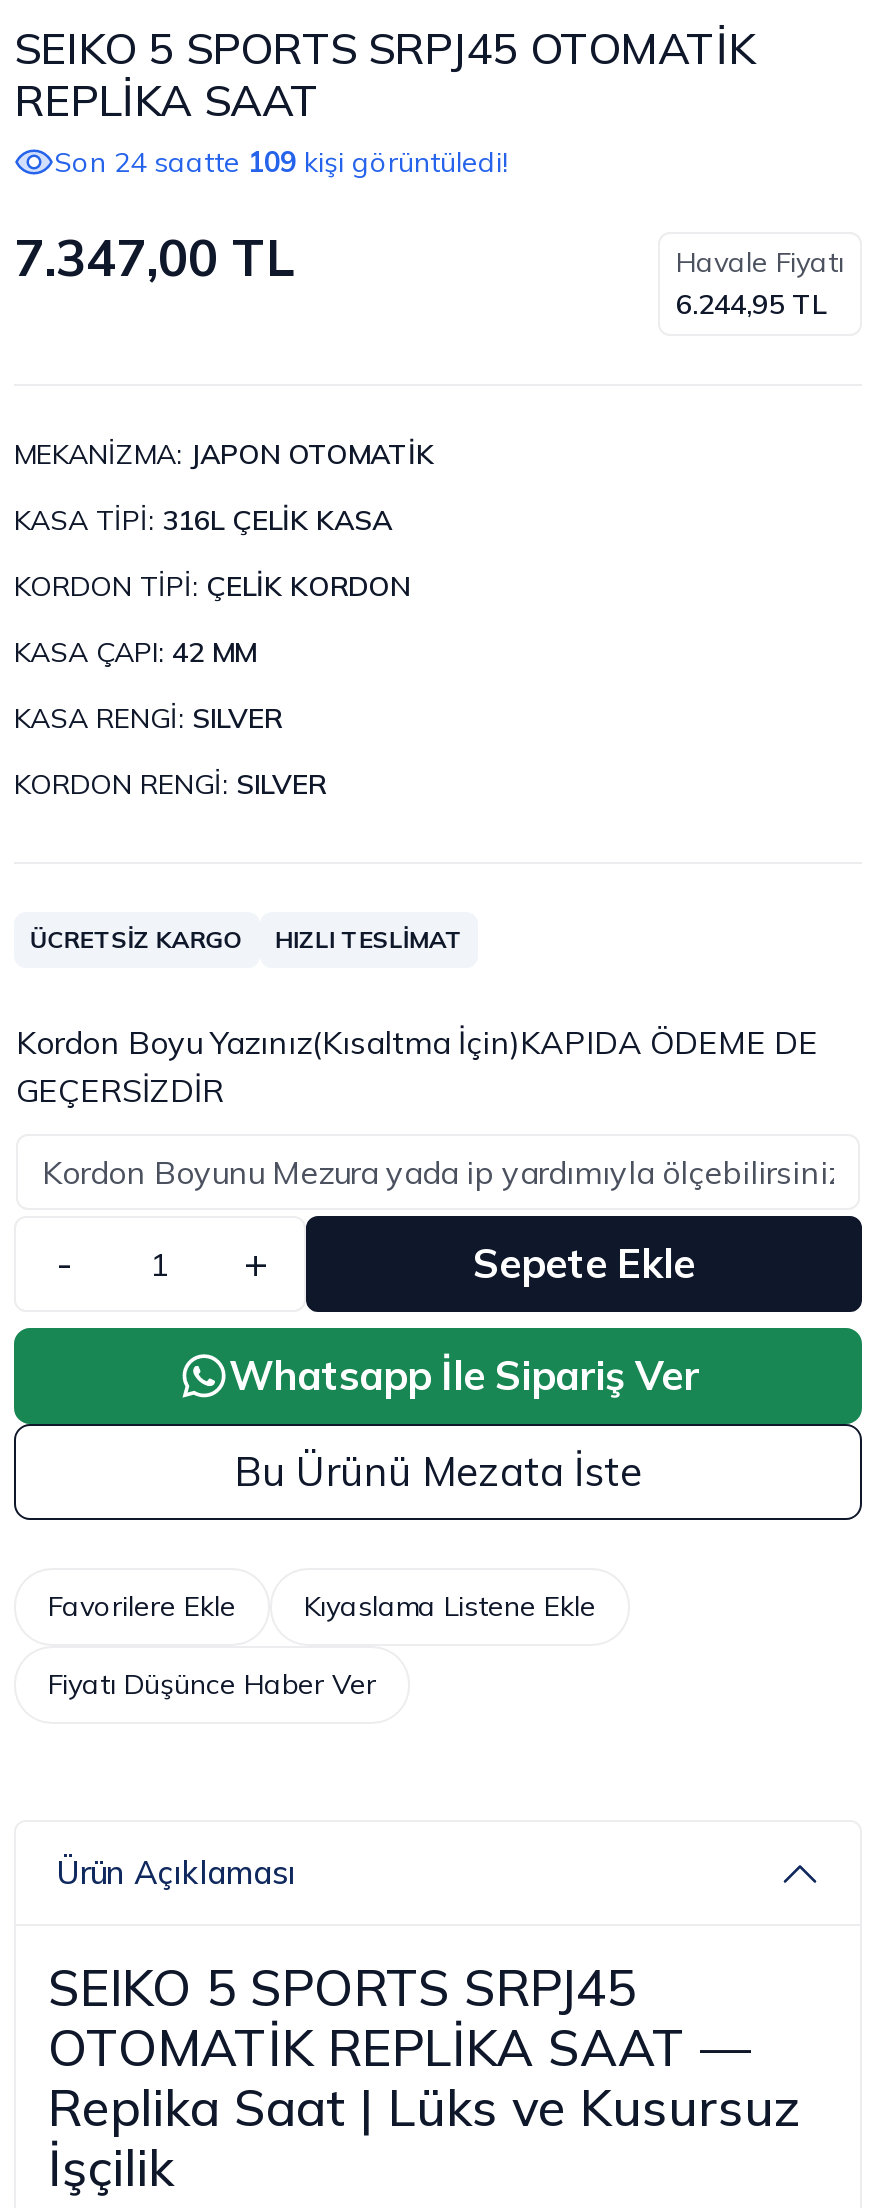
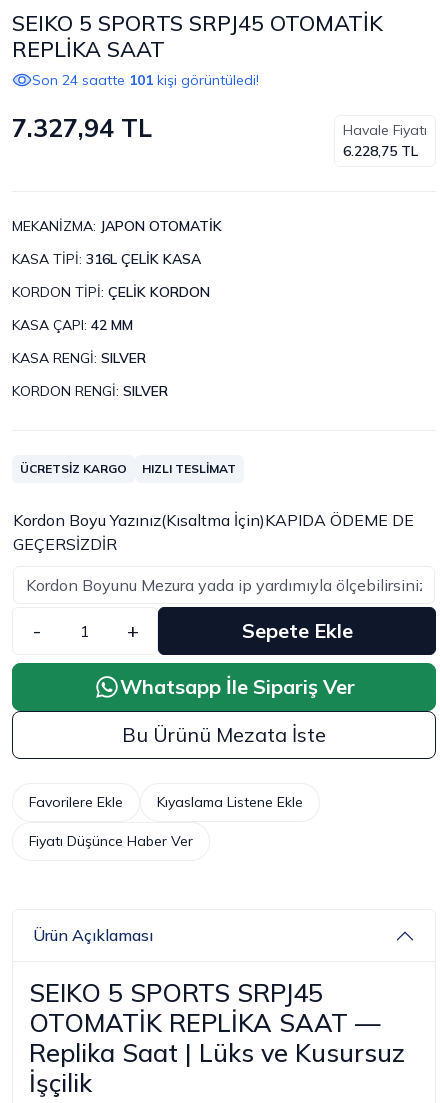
[54,143,508,179] Son 24 saatte 109 kişi görüntüledi! -> [32,70,259,88] Son 24 saatte 101 kişi görüntüledi!
[14,225,294,287] 7.347,00 TL -> [12,111,152,142] 7.327,94 TL
[676,285,826,321] 6.244,95 TL -> [343,141,418,159] 6.228,75 TL

